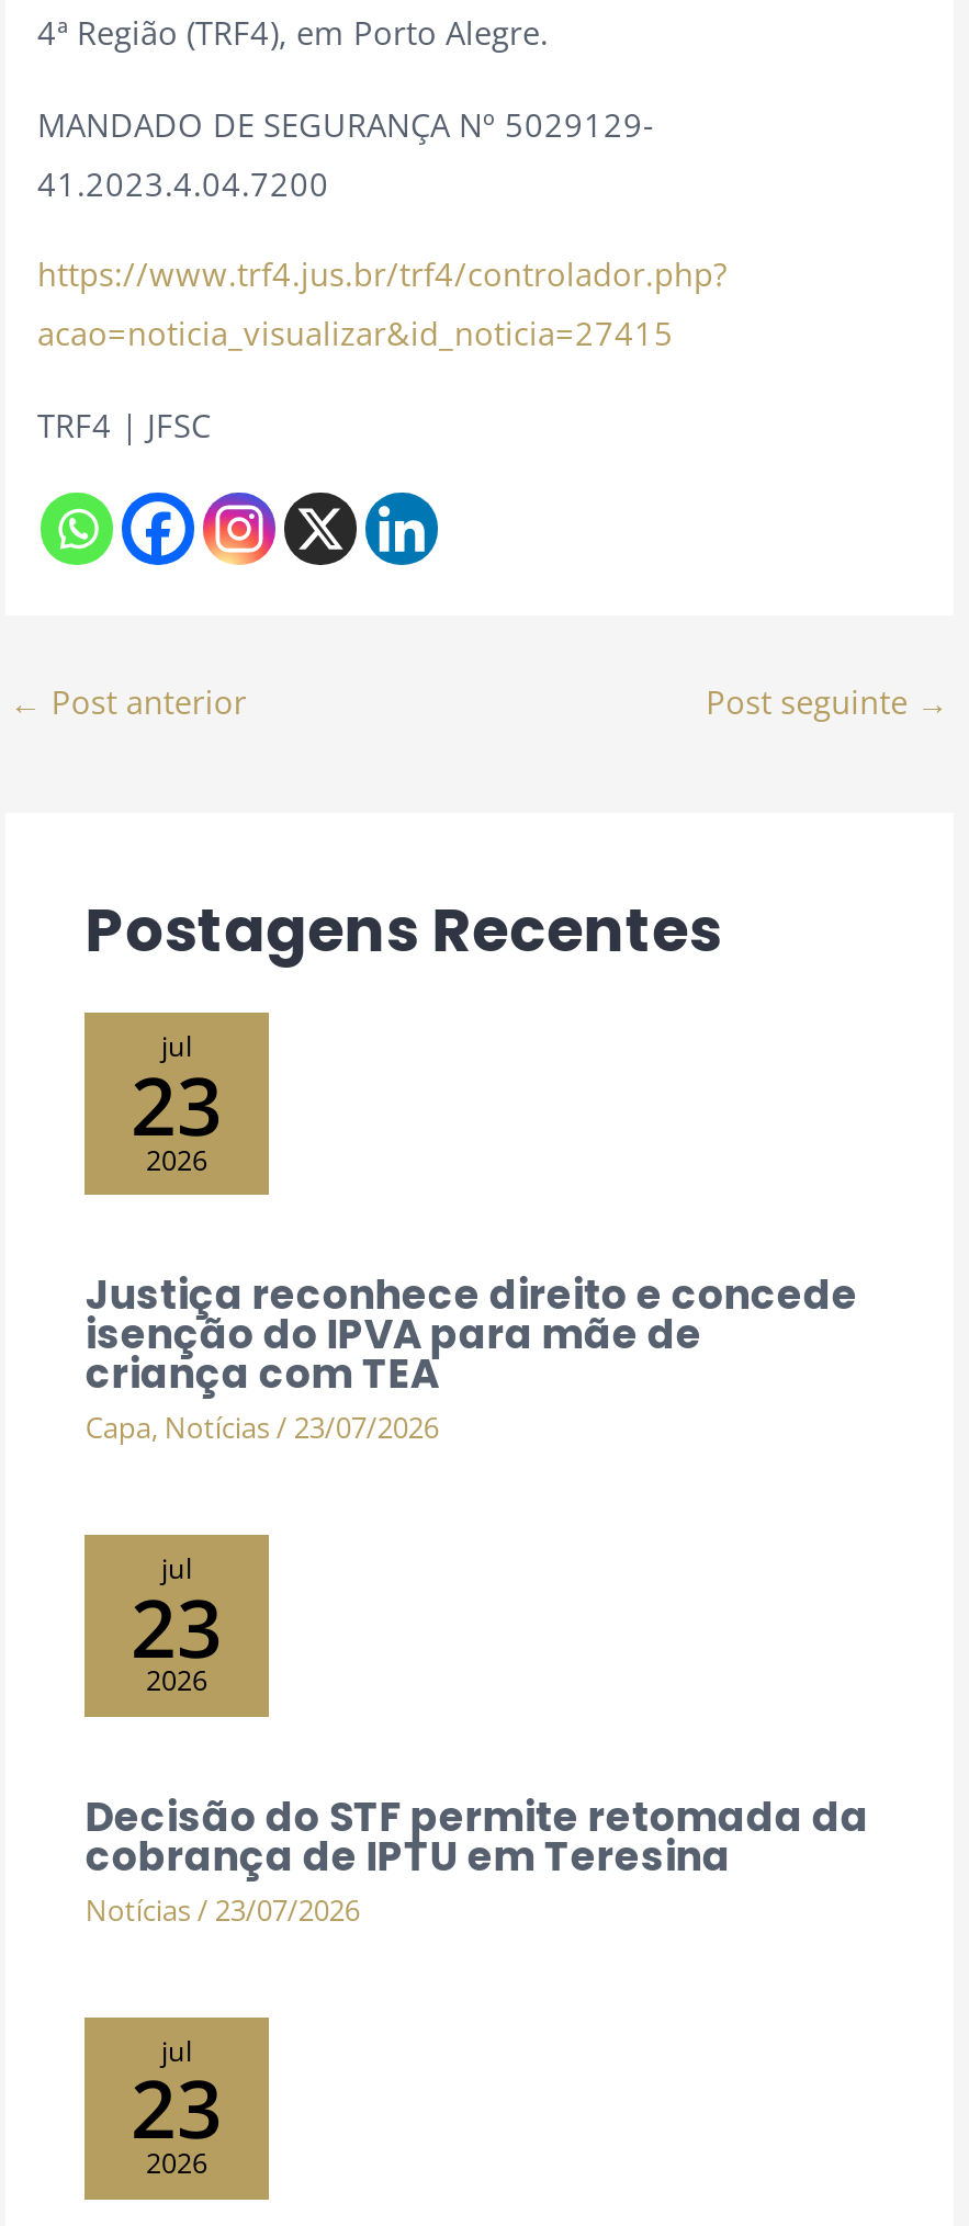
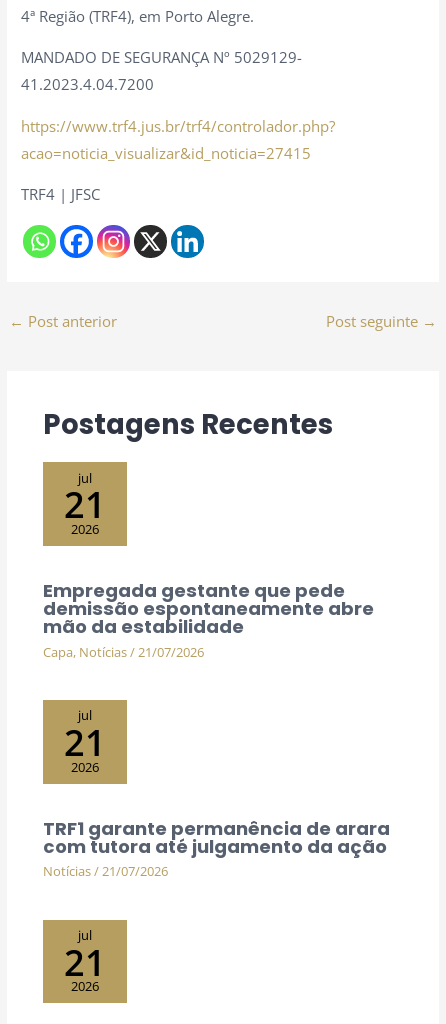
[131,1049,223,1159] 23 -> [64,479,106,529] 21
[85,1266,858,1447] Justiça reconhece direito e concede | isenção do IPVA para mãe de | criança com TEA | Capa, Notícias / 23/07/2026 -> [43,578,374,661] Empregada gestante que pede | demissão espontaneamente abre | mão da estabilidade | Capa, Notícias / 21/07/2026
[131,1571,223,1681] 23 -> [64,717,106,767] 21
[85,1788,869,1930] Decisão do STF permite retomada da | cobrança de IPTU em Teresina | Notícias / 23/07/2026 -> [43,816,390,880] TRF1 garante permanência de arara | com tutora até julgamento da ação | Notícias / 21/07/2026
[131,2053,223,2163] 23 -> [64,937,106,987] 21

